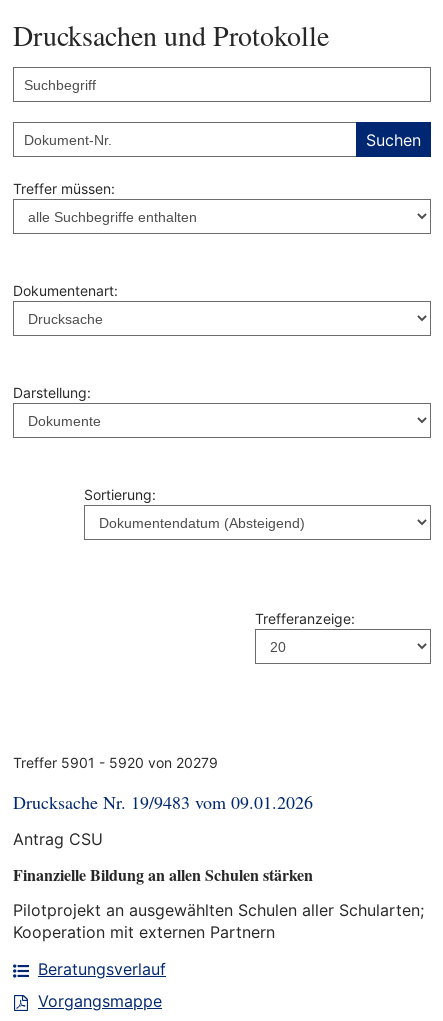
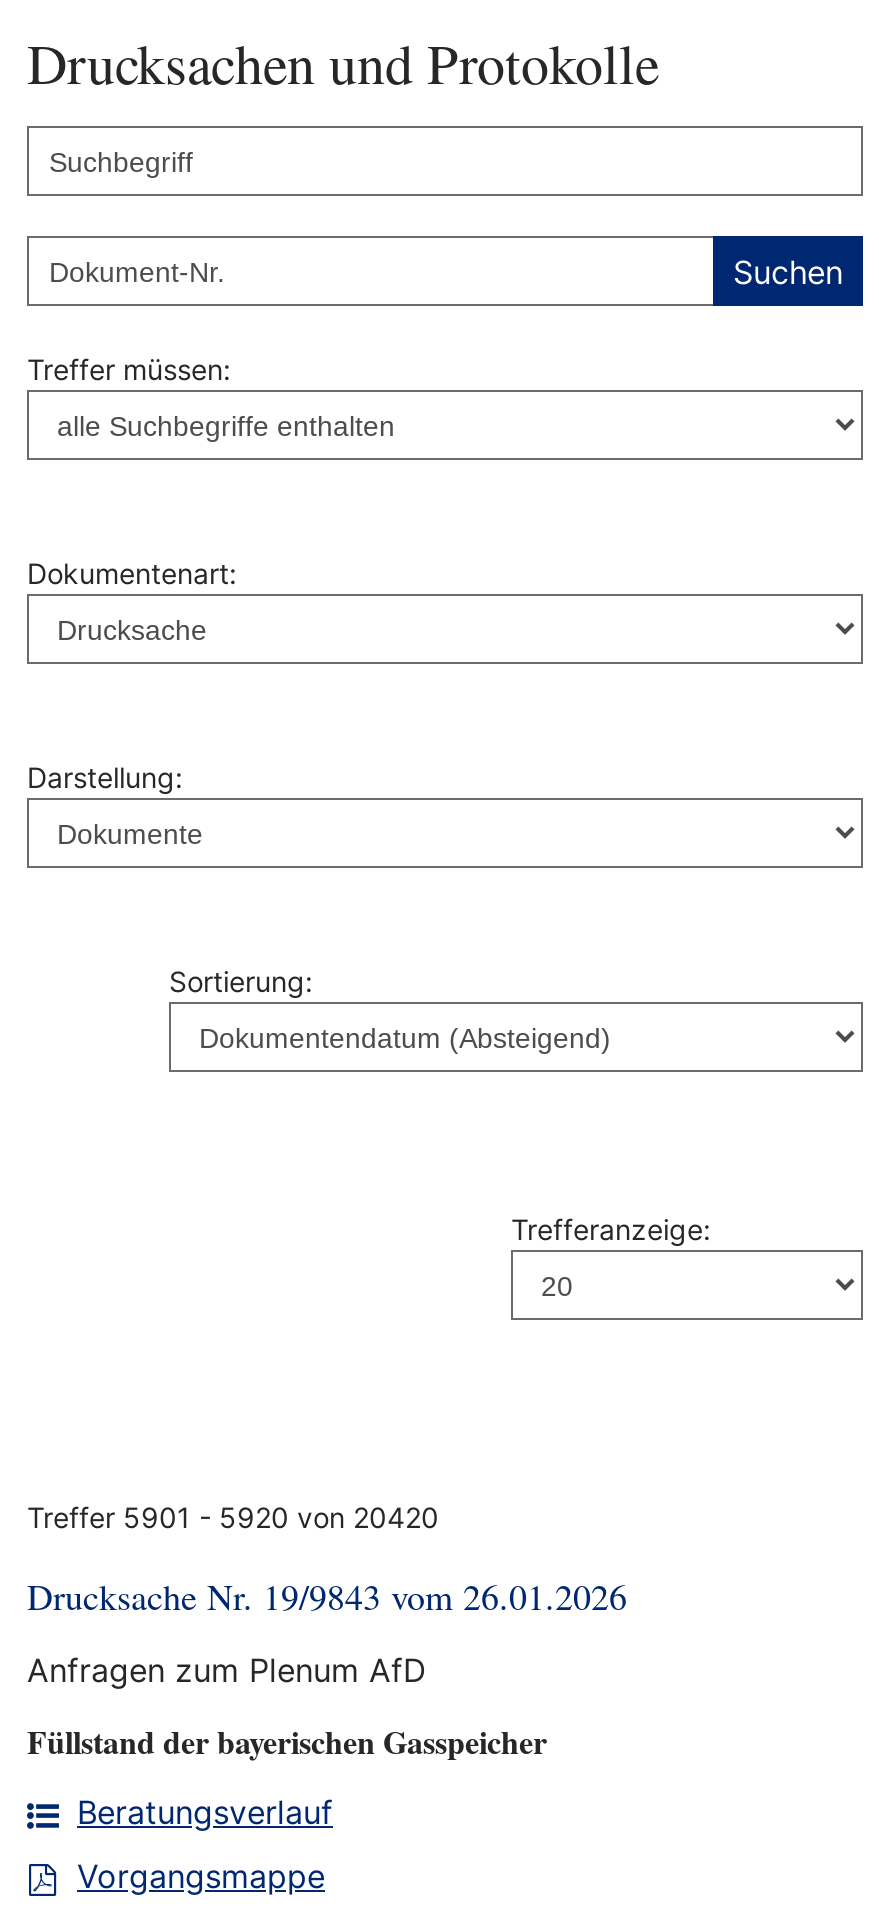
[13,754,424,942] Treffer 5901 - 5920 von 20279 | Drucksache Nr. 19/9483 vom 09.01.2026 | Antrag CSU | Finanzielle Bildung an allen Schulen stärken | Pilotprojekt an ausgewählten Schulen aller Schularten; | Kooperation mit externen Partnern -> [27,1500,627,1764] Treffer 5901 - 5920 von 20420 | Drucksache Nr. 19/9843 vom 26.01.2026 | Anfragen zum Plenum AfD | Füllstand der bayerischen Gasspeicher

